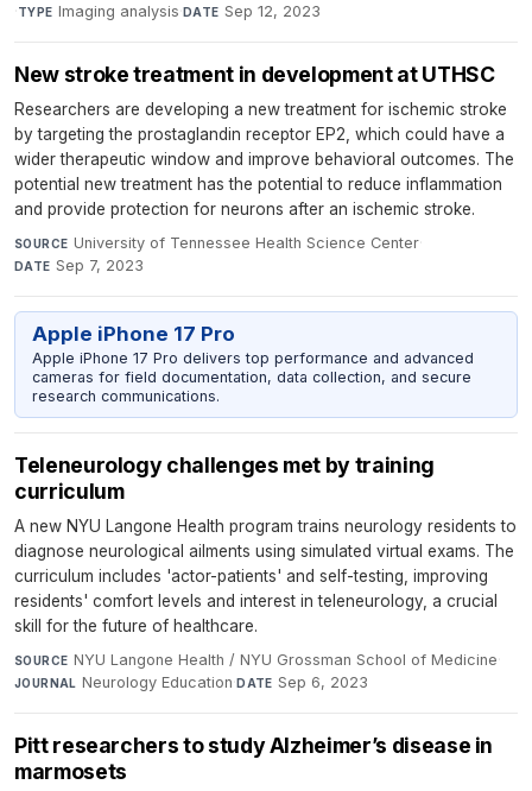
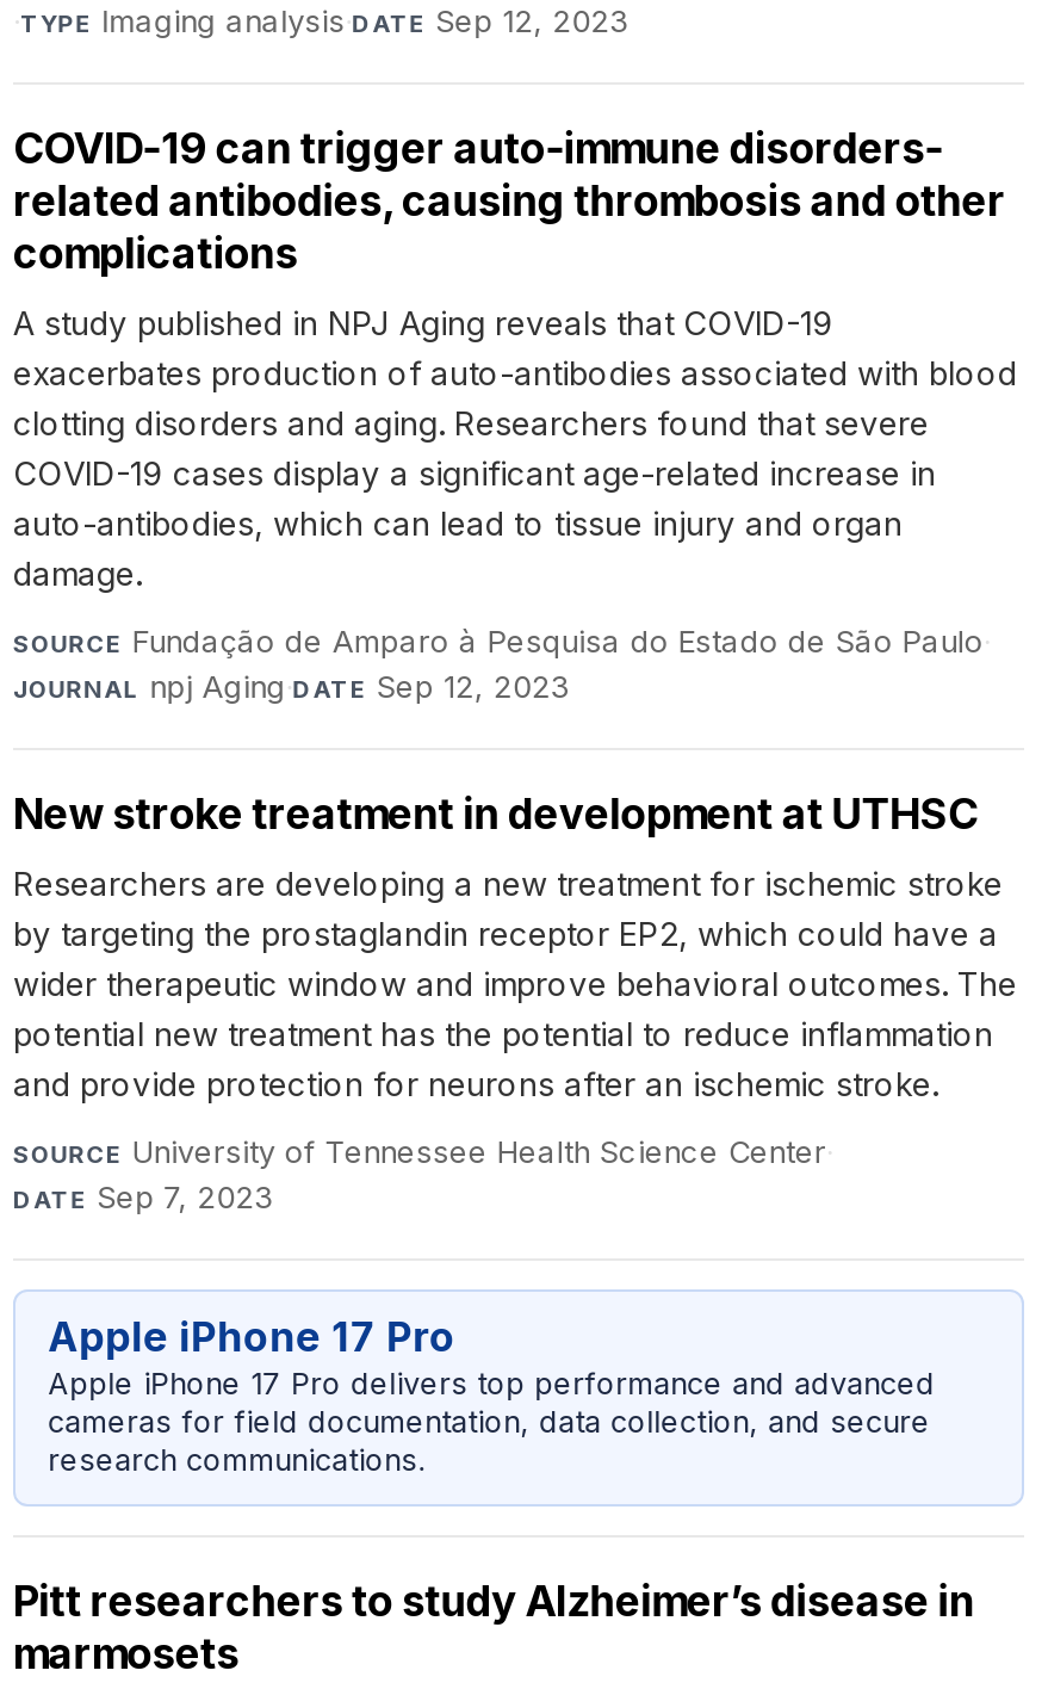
none -> [13,124,1017,706] COVID-19 can trigger auto-immune disorders- | related antibodies, causing thrombosis and other | complications | A study published in NPJ Aging reveals that COVID-19 | exacerbates production of auto-antibodies associated with blood | clotting disorders and aging. Researchers found that severe | COVID-19 cases display a significant age-related increase in | auto-antibodies, which can lead to tissue injury and organ | damage. | SOURCE Fundação de Amparo à Pesquisa do Estado de São Paulo · | JOURNAL npj Aging · DATE Sep 12, 2023
moved [14,62,514,405] -> [13,789,1017,1479]: New stroke treatment in development at UTHSC | Researchers are developing a new treatment for ischemic stroke | by targeting the prostaglandin receptor EP2, which could have a | ... | cameras for field documentation, data collection, and secure | research communications.
[14,453,517,692] Teleneurology challenges met by training | curriculum | A new NYU Langone Health program trains neurology residents to | diagnose neurological ailments using simulated virtual exams. The | curriculum includes 'actor-patients' and self-testing, improving | residents' comfort levels and interest in teleneurology, a crucial | skill for the future of healthcare. | SOURCE NYU Langone Health / NYU Grossman School of Medicine · | JOURNAL Neurology Education · DATE Sep 6, 2023 -> none

